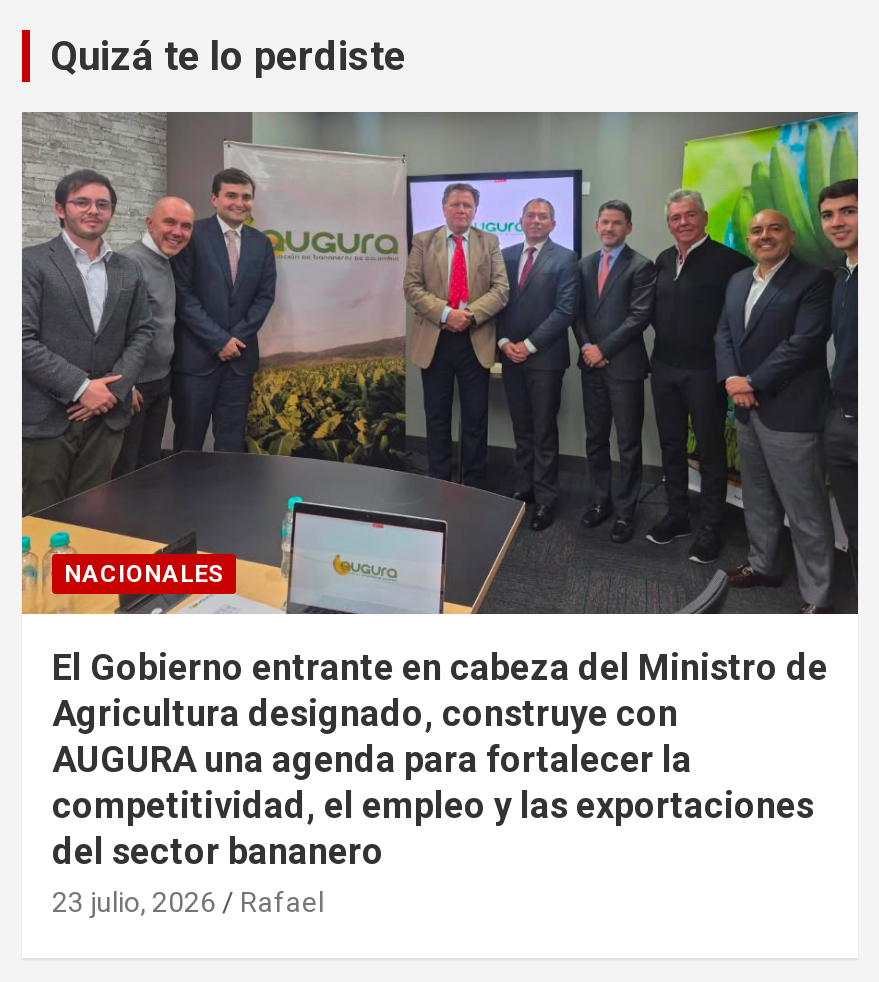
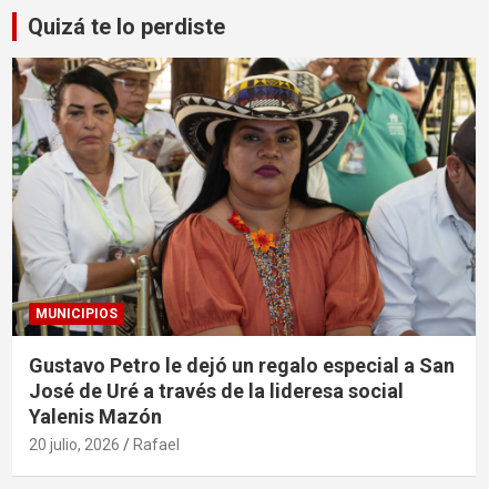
[20,110,860,616] [image] | NACIONALES -> [11,57,476,337] [image] | MUNICIPIOS
[52,645,828,917] El Gobierno entrante en cabeza del Ministro de | Agricultura designado, construye con | AUGURA una agenda para fortalecer la | competitividad, el empleo y las exportaciones | del sector bananero | 23 julio, 2026 -> [29,353,455,453] Gustavo Petro le dejó un regalo especial a San | José de Uré a través de la lideresa social | Yalenis Mazón | 20 julio, 2026

